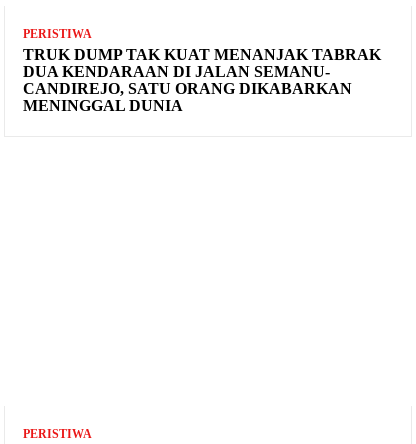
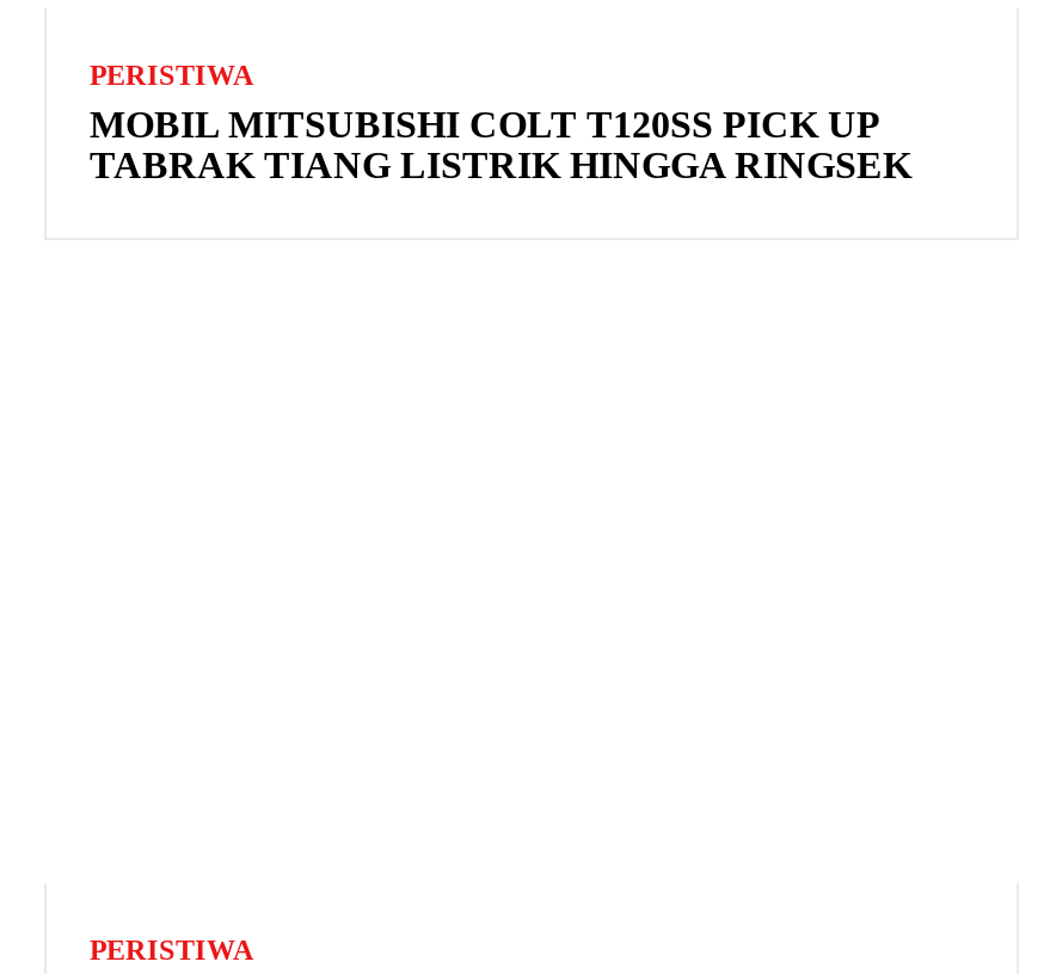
[23,46,381,114] TRUK DUMP TAK KUAT MENANJAK TABRAK | DUA KENDARAAN DI JALAN SEMANU- | CANDIREJO, SATU ORANG DIKABARKAN | MENINGGAL DUNIA -> [90,104,911,186] MOBIL MITSUBISHI COLT T120SS PICK UP | TABRAK TIANG LISTRIK HINGGA RINGSEK

